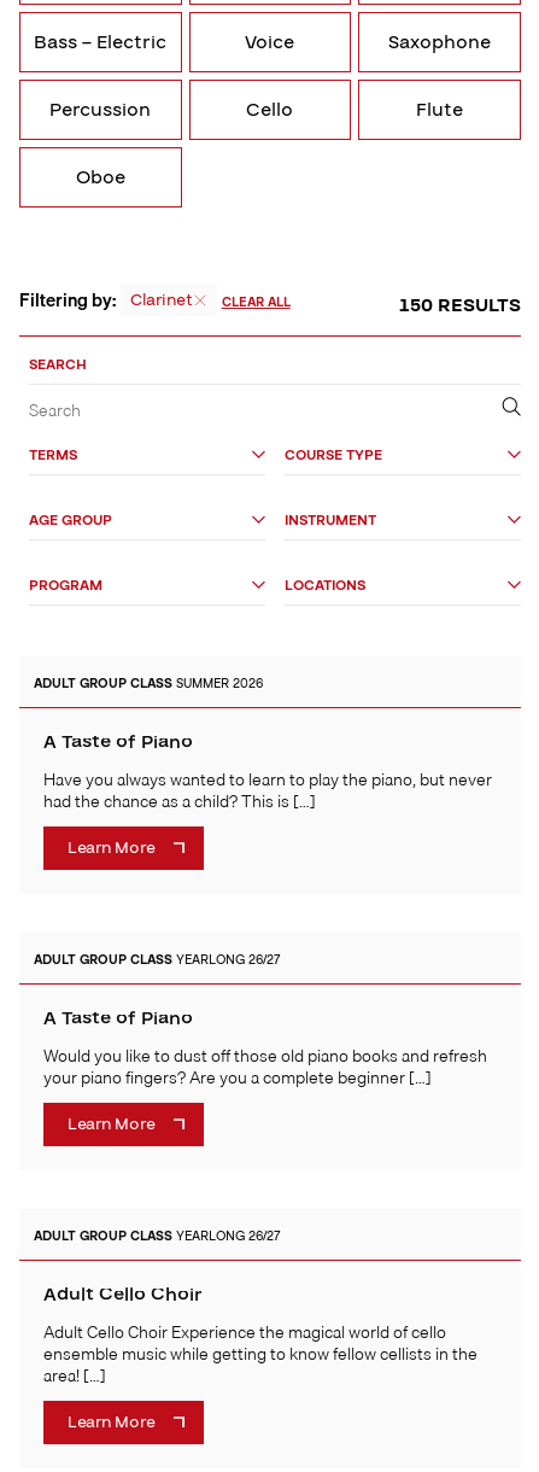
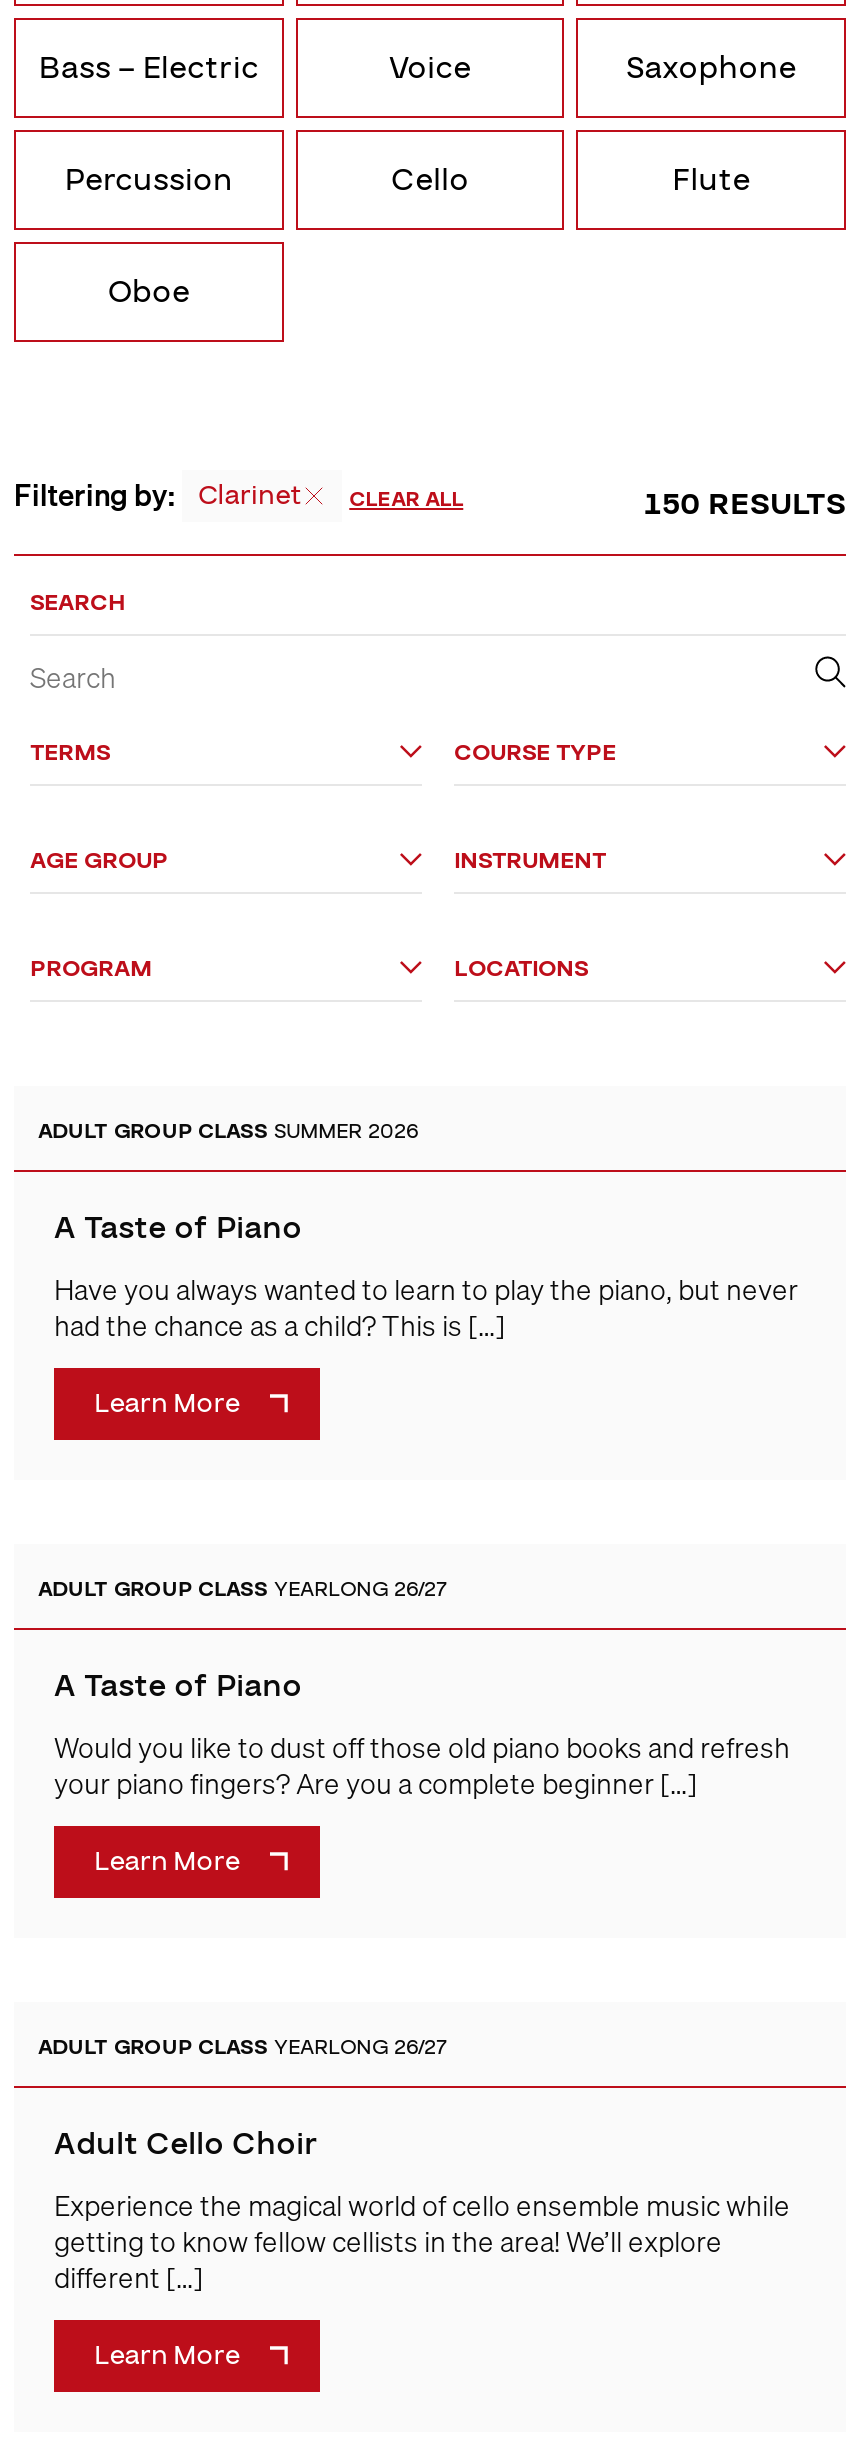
[43,1318,478,1388] Adult Cello Choir Experience the magical world of cello | ensemble music while getting to know fellow cellists in the | area! […] -> [54,2183,790,2299] Experience the magical world of cello ensemble music while | getting to know fellow cellists in the area! We’ll explore | different […]

